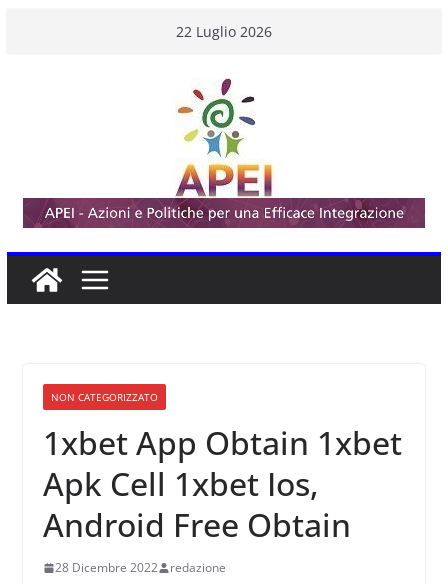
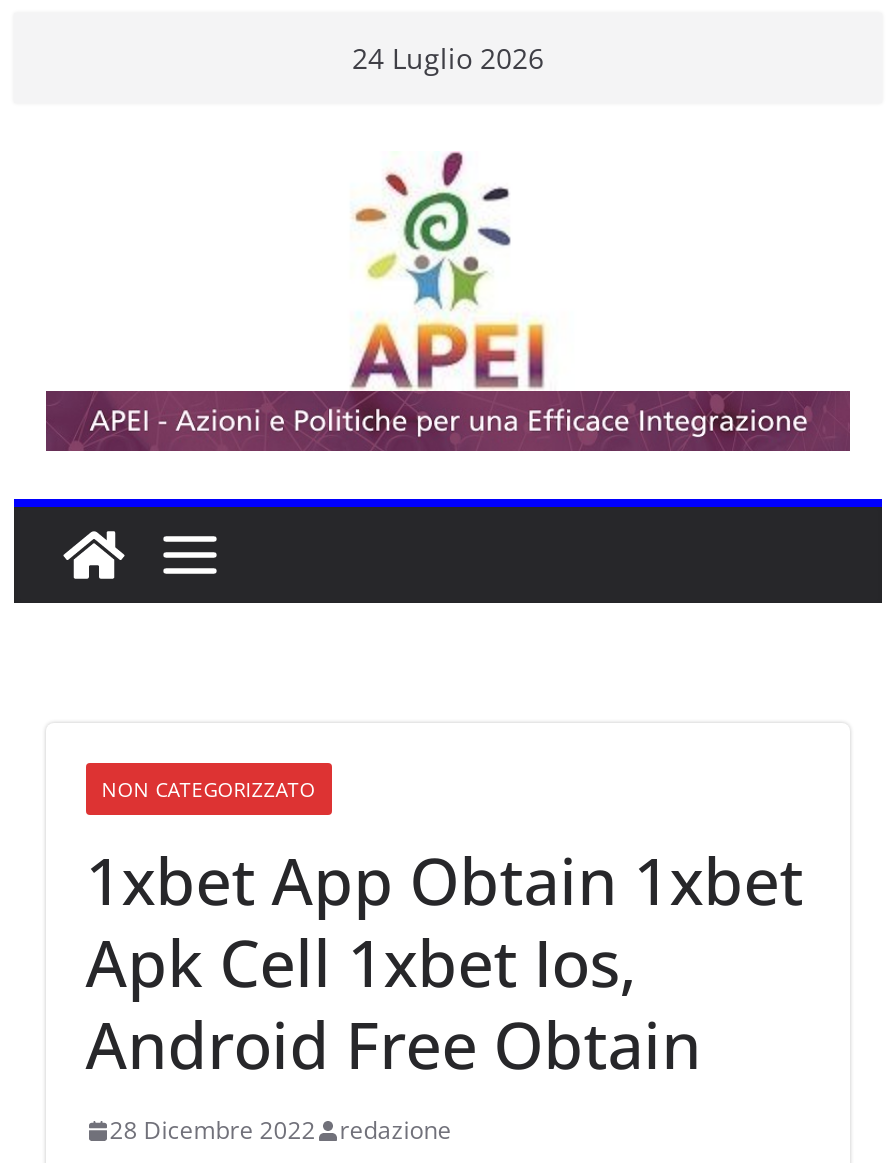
[176,22,272,41] 22 Luglio 2026 -> [352,39,544,77] 24 Luglio 2026

